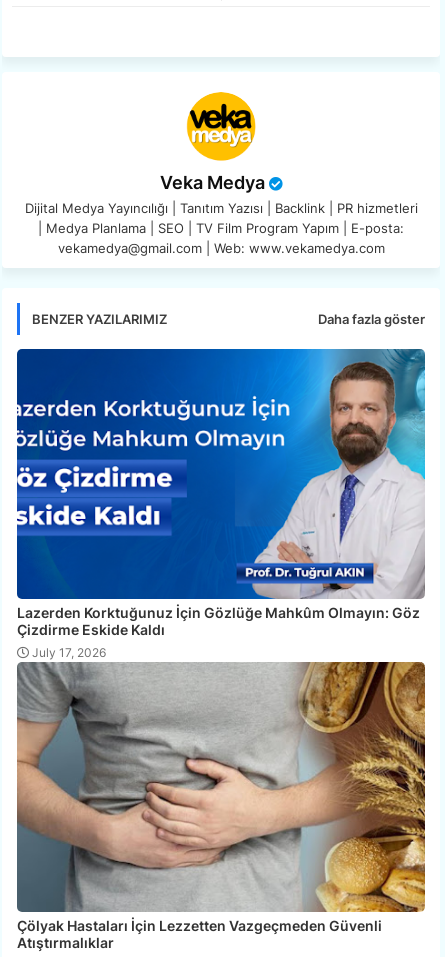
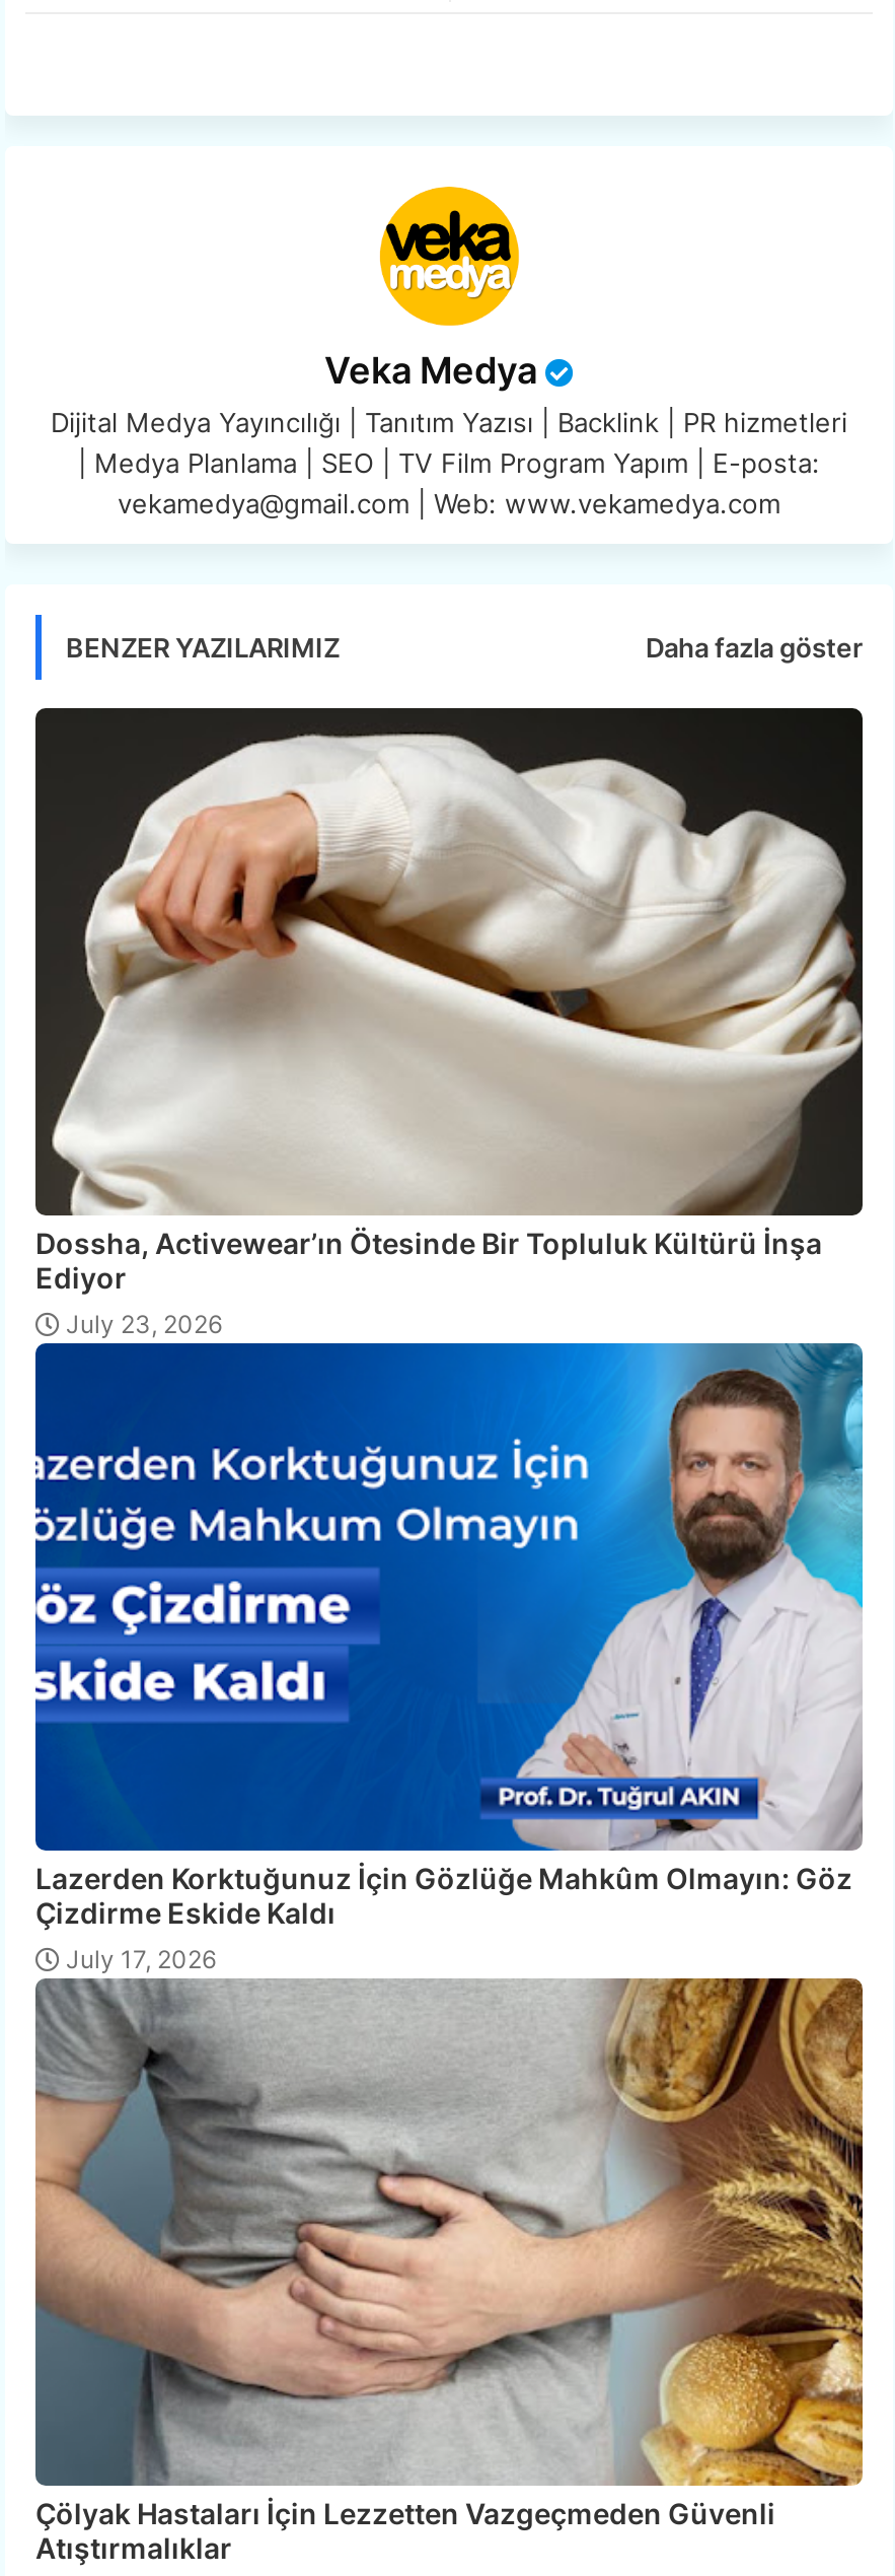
none -> [33,706,865,1340] [image] | Dossha, Activewear’ın Ötesinde Bir Topluluk Kültürü İnşa | Ediyor | July 23, 2026

